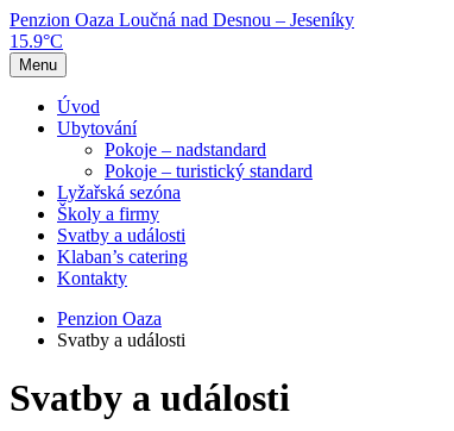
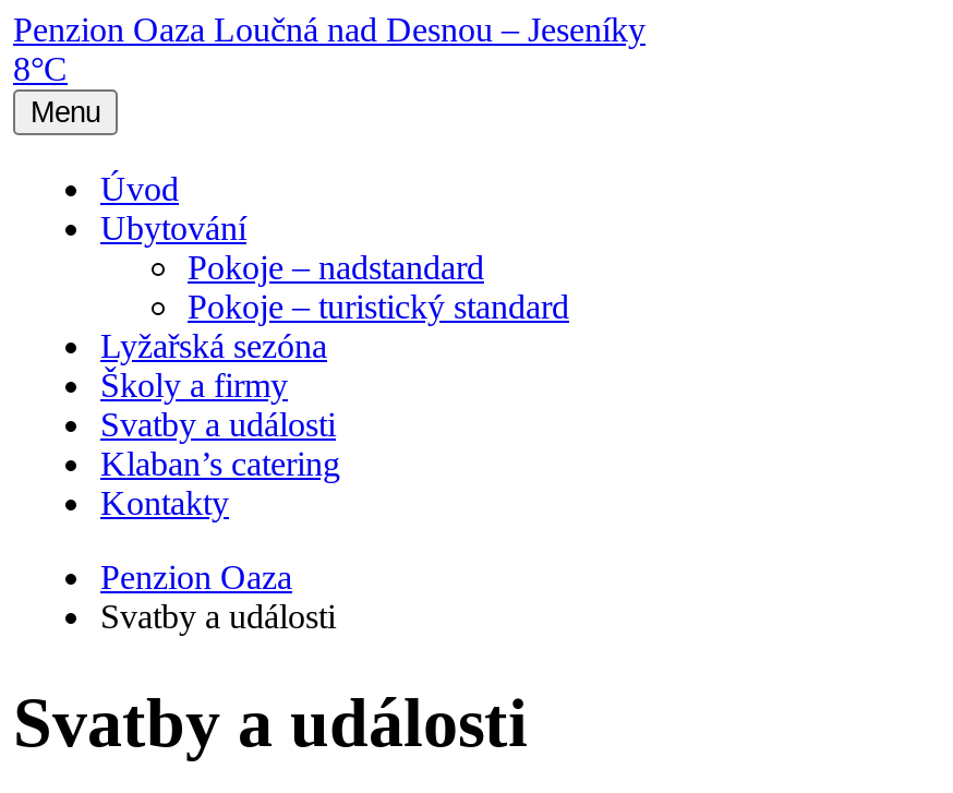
[10,31,63,51] 15.9°C -> [13,50,68,87] 8°C

